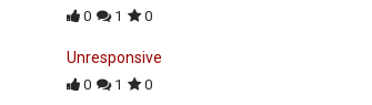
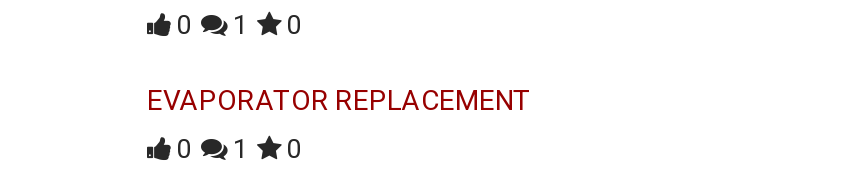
[67,48,162,66] Unresponsive -> [147,84,531,116] EVAPORATOR REPLACEMENT

